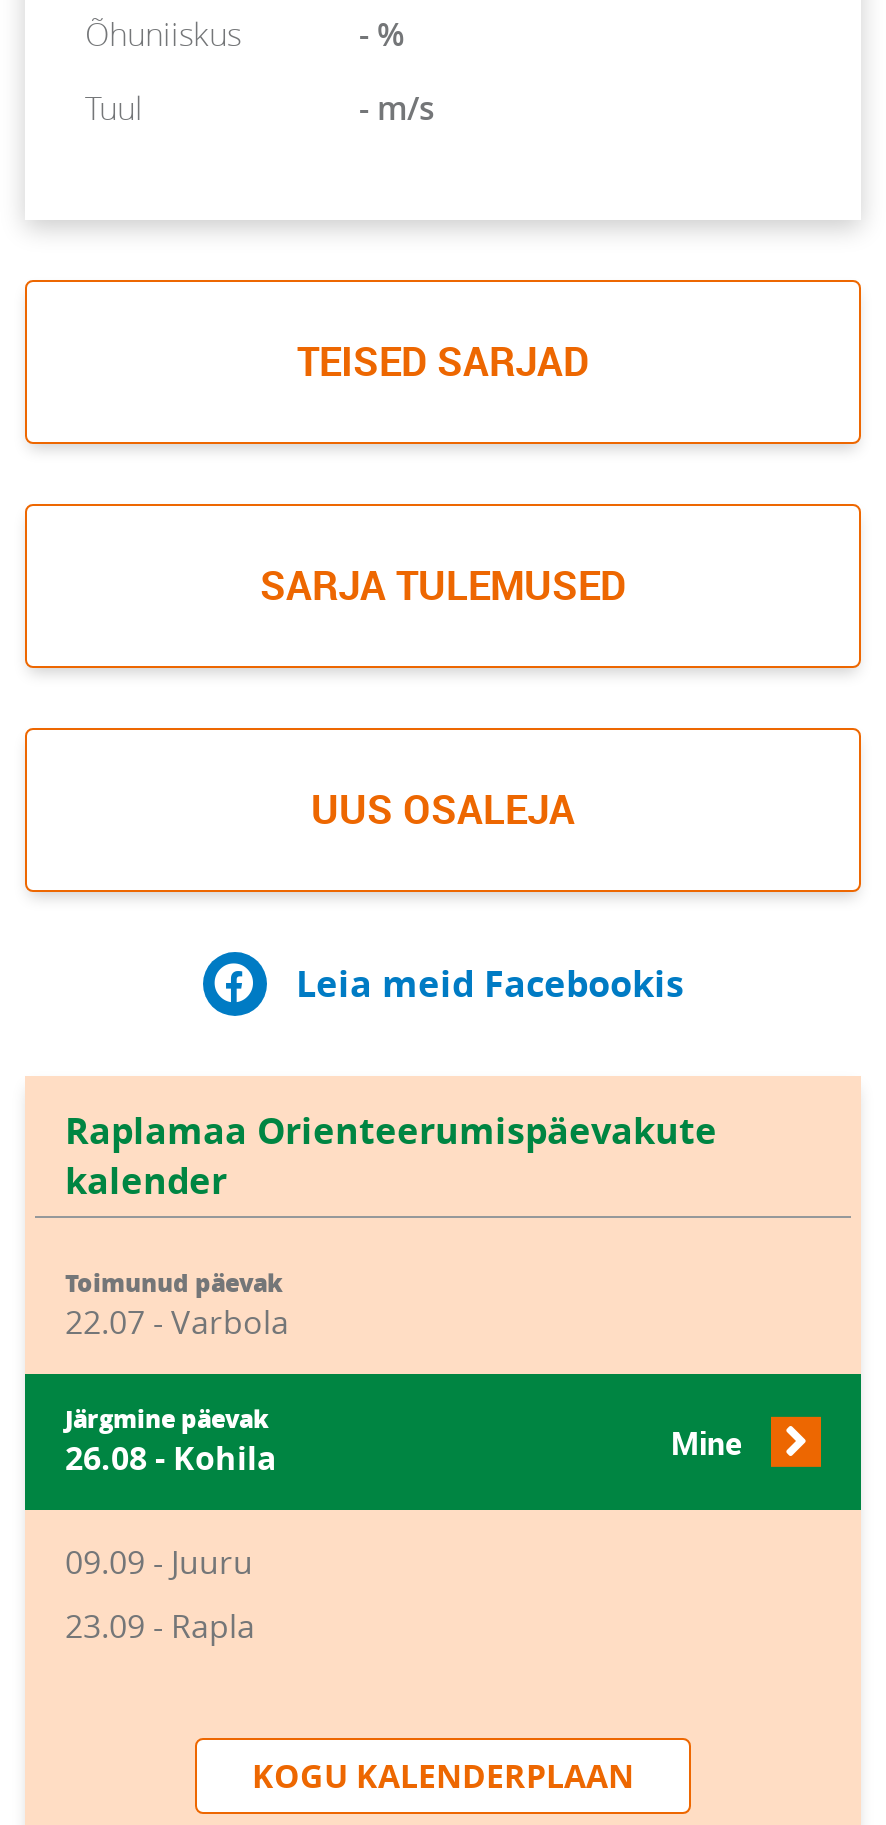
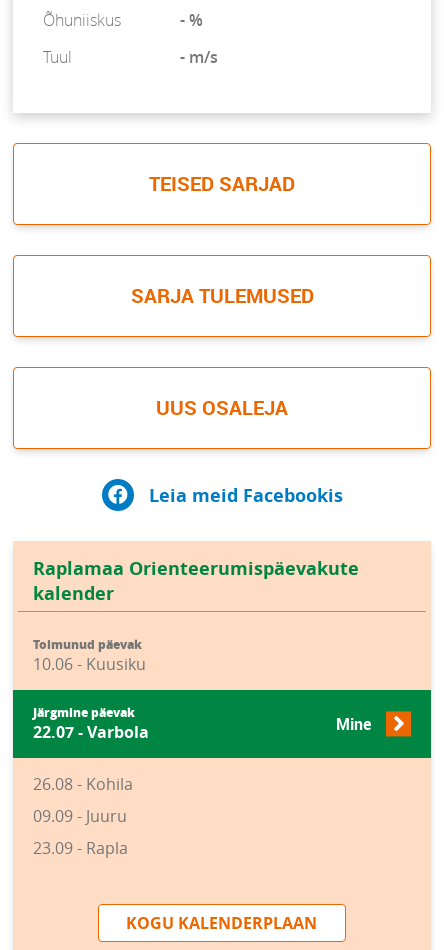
[65,1300,289,1344] 22.07 - Varbola -> [33,653,146,675] 10.06 - Kuusiku
[65,1436,277,1480] 26.08 - Kohila -> [33,721,149,743] 22.07 - Varbola
none -> [33,773,133,795] 26.08 - Kohila

